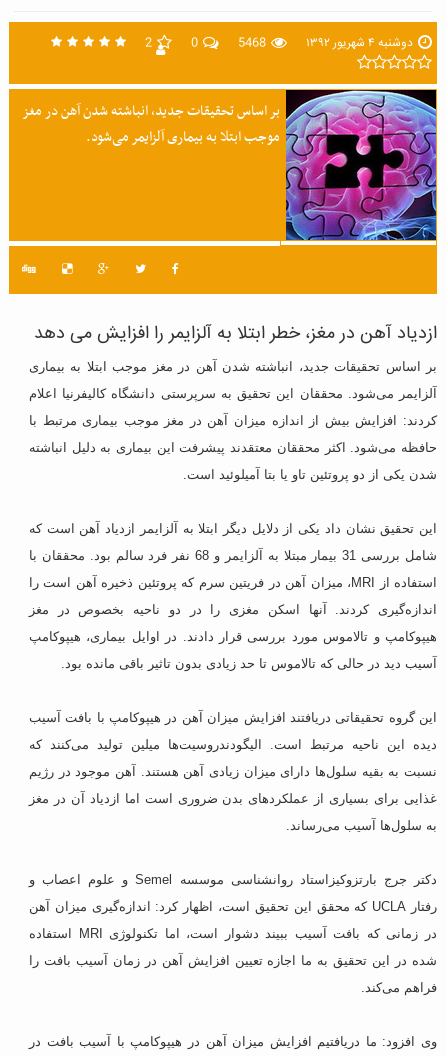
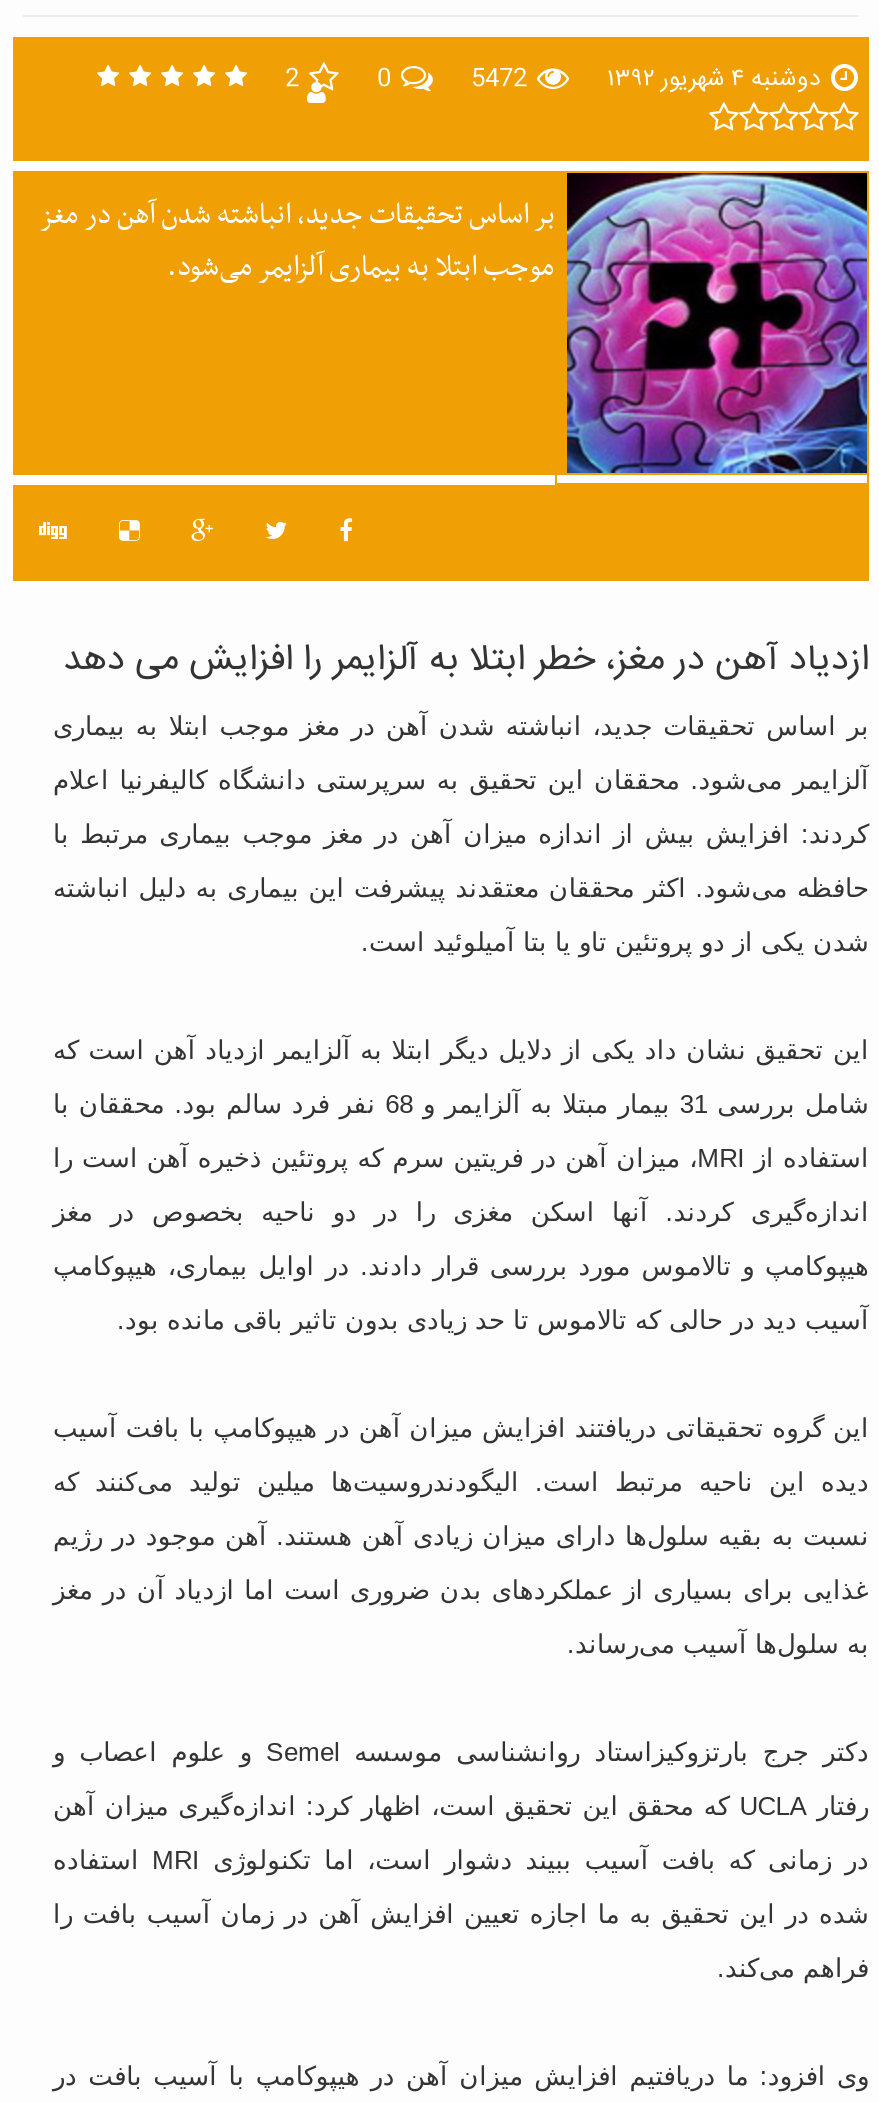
[238,34,266,53] 5468 -> [471,61,527,99] 5472

